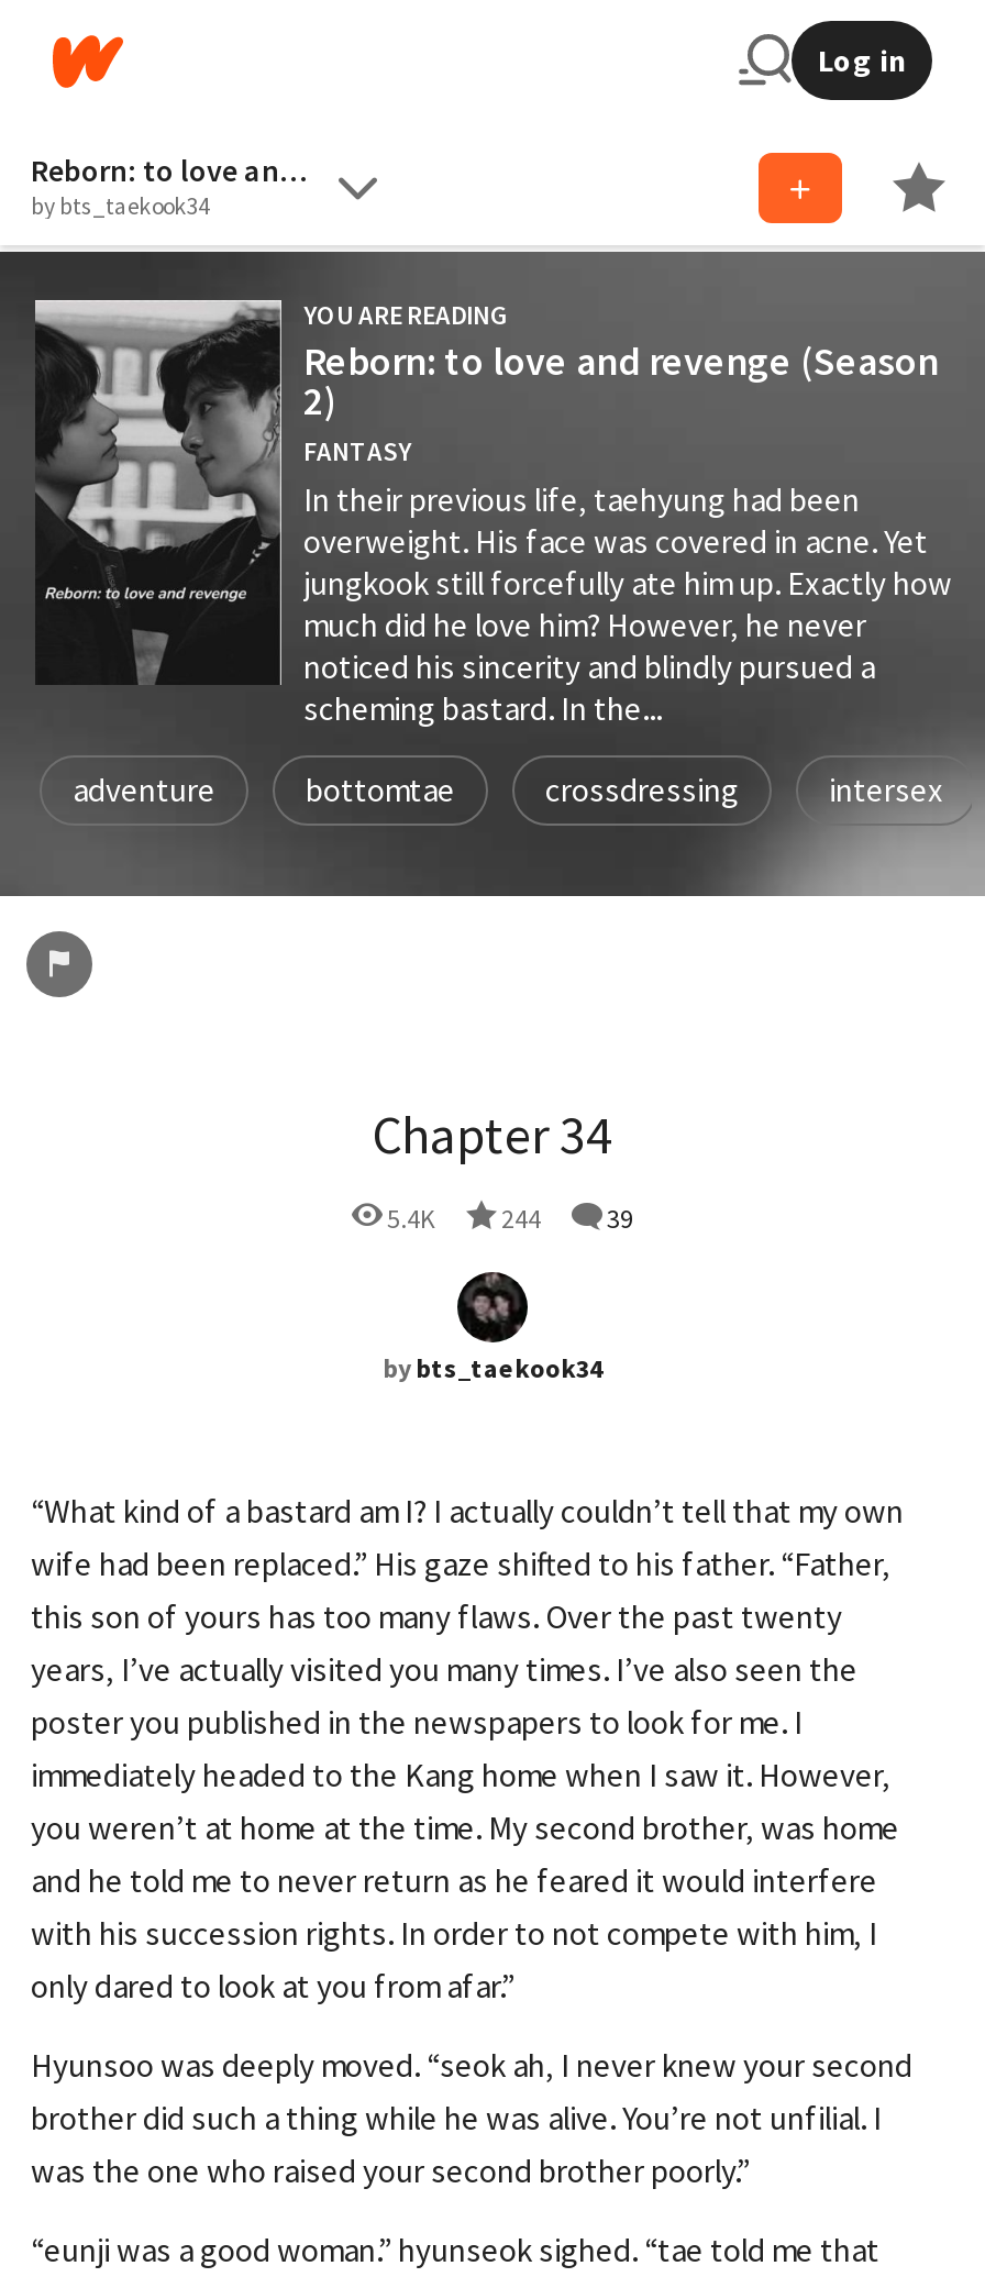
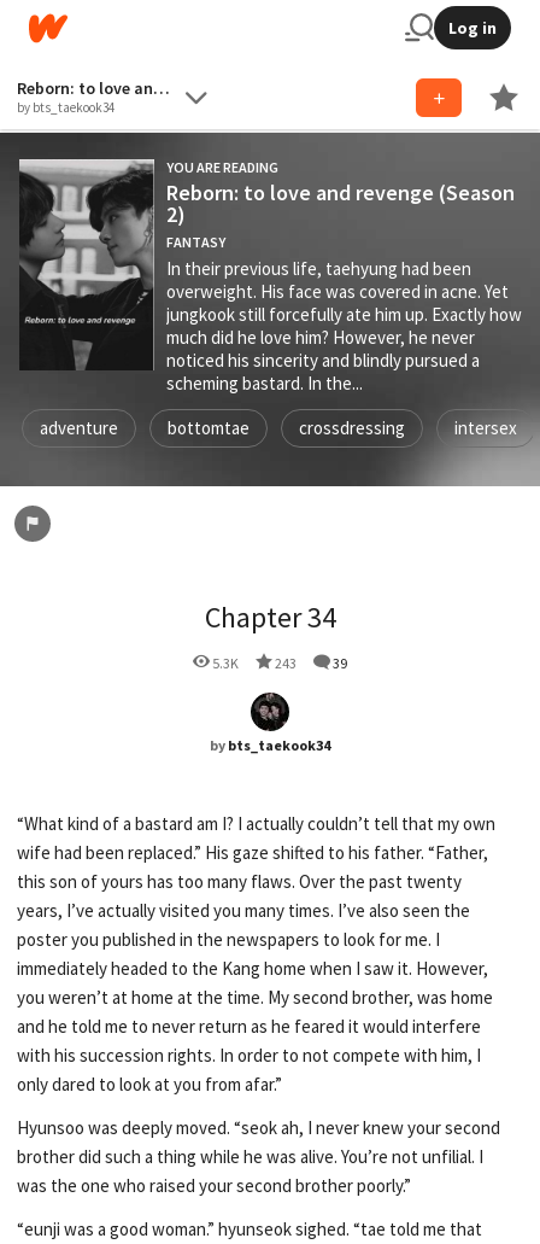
[383,1202,545,1235] 5.4K | 244 -> [210,654,299,672] 5.3K | 243

